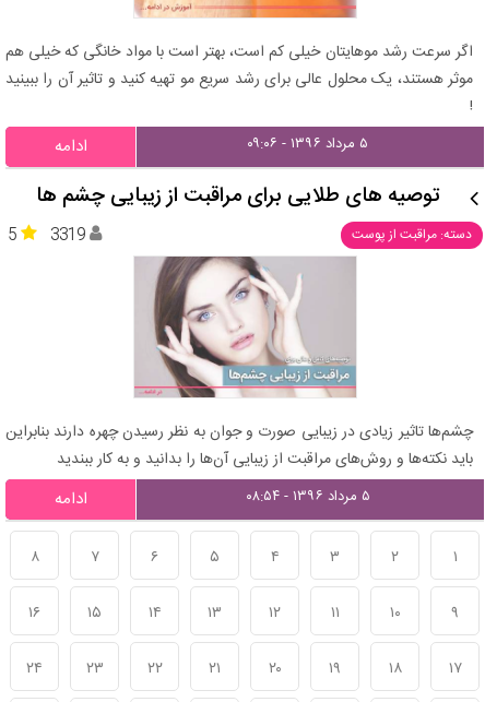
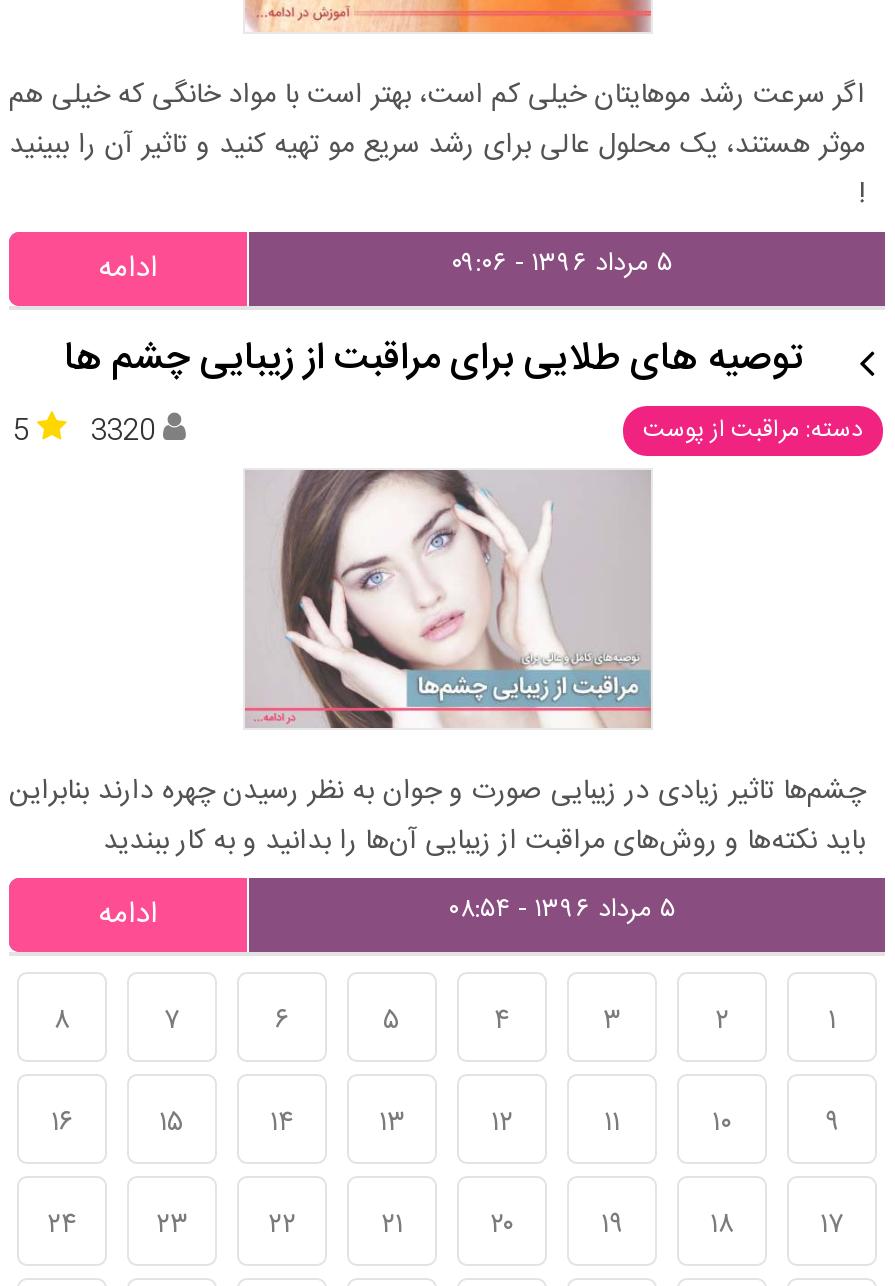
[8,223,85,249] 5 3319 -> [13,408,155,456] 5 3320

